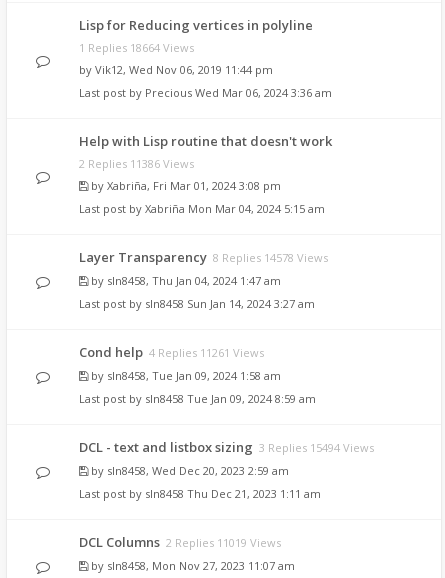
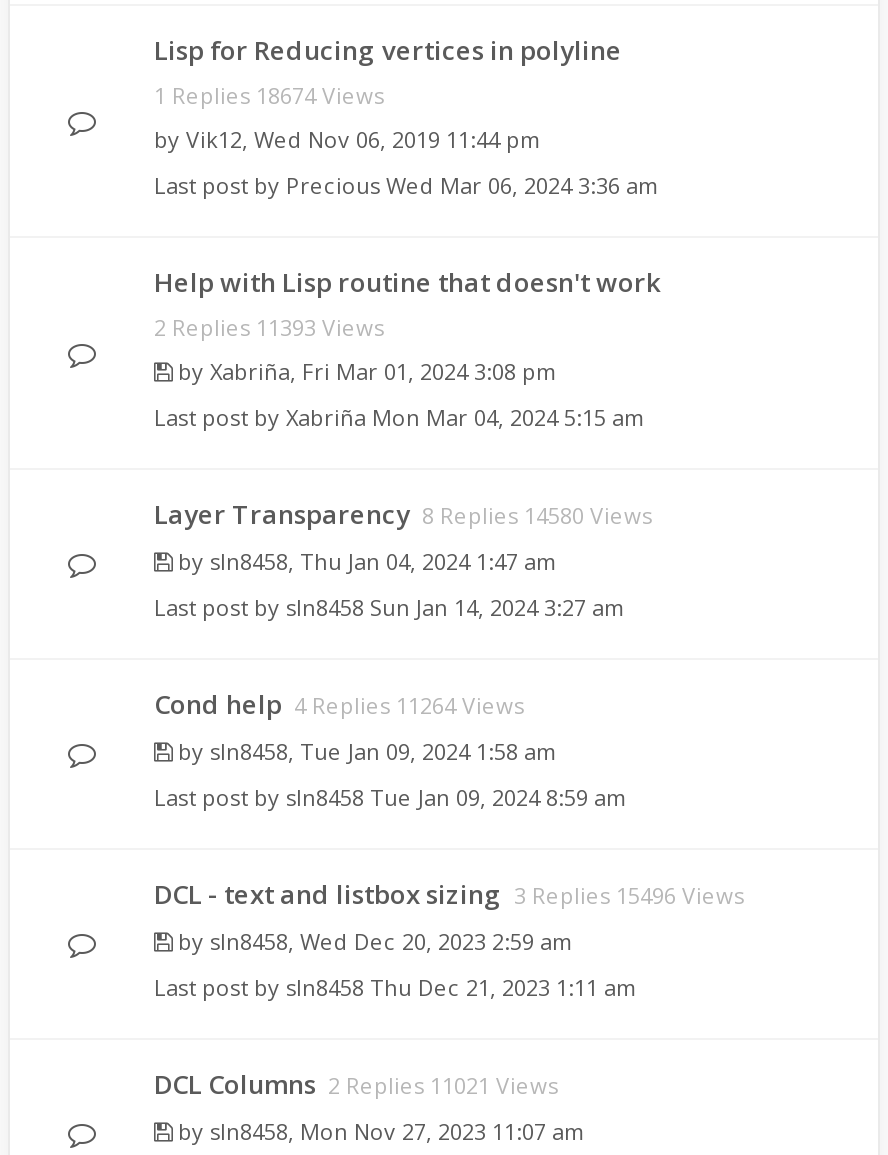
[79,40,194,55] 1 Replies 18664 Views -> [154,80,384,110] 1 Replies 18674 Views
[79,156,194,171] 2 Replies 11386 Views -> [154,312,384,342] 2 Replies 11393 Views
[79,248,328,266] Layer Transparency 8 Replies 14578 Views -> [154,496,652,532] Layer Transparency 8 Replies 14580 Views
[79,343,264,361] Cond help 4 Replies 11261 Views -> [154,686,524,722] Cond help 4 Replies 11264 Views
[79,438,374,456] DCL - text and listbox sizing 3 Replies 15494 Views -> [154,876,744,912] DCL - text and listbox sizing 3 Replies 15496 Views
[79,533,281,551] DCL Columns 2 Replies 11019 Views -> [154,1066,558,1102] DCL Columns 2 Replies 11021 Views

